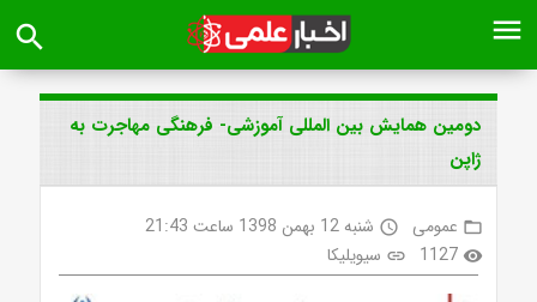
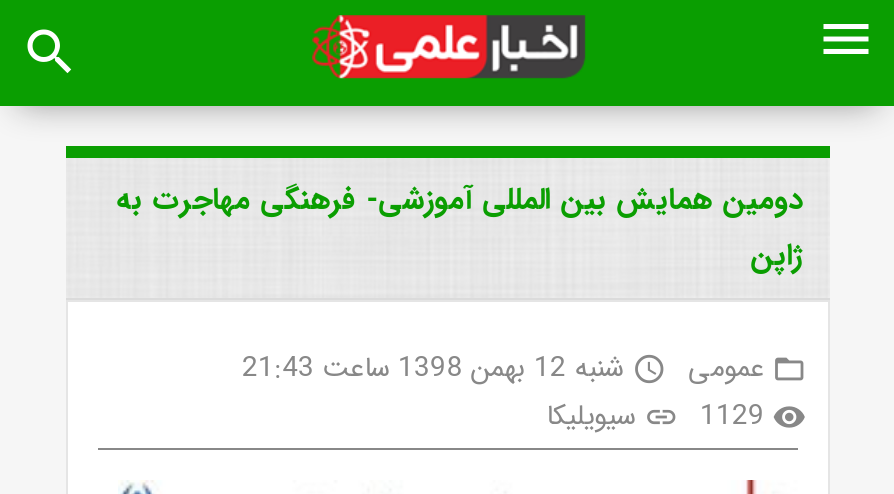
[420,242,458,268] 1127 -> [700,394,764,438] 1129

